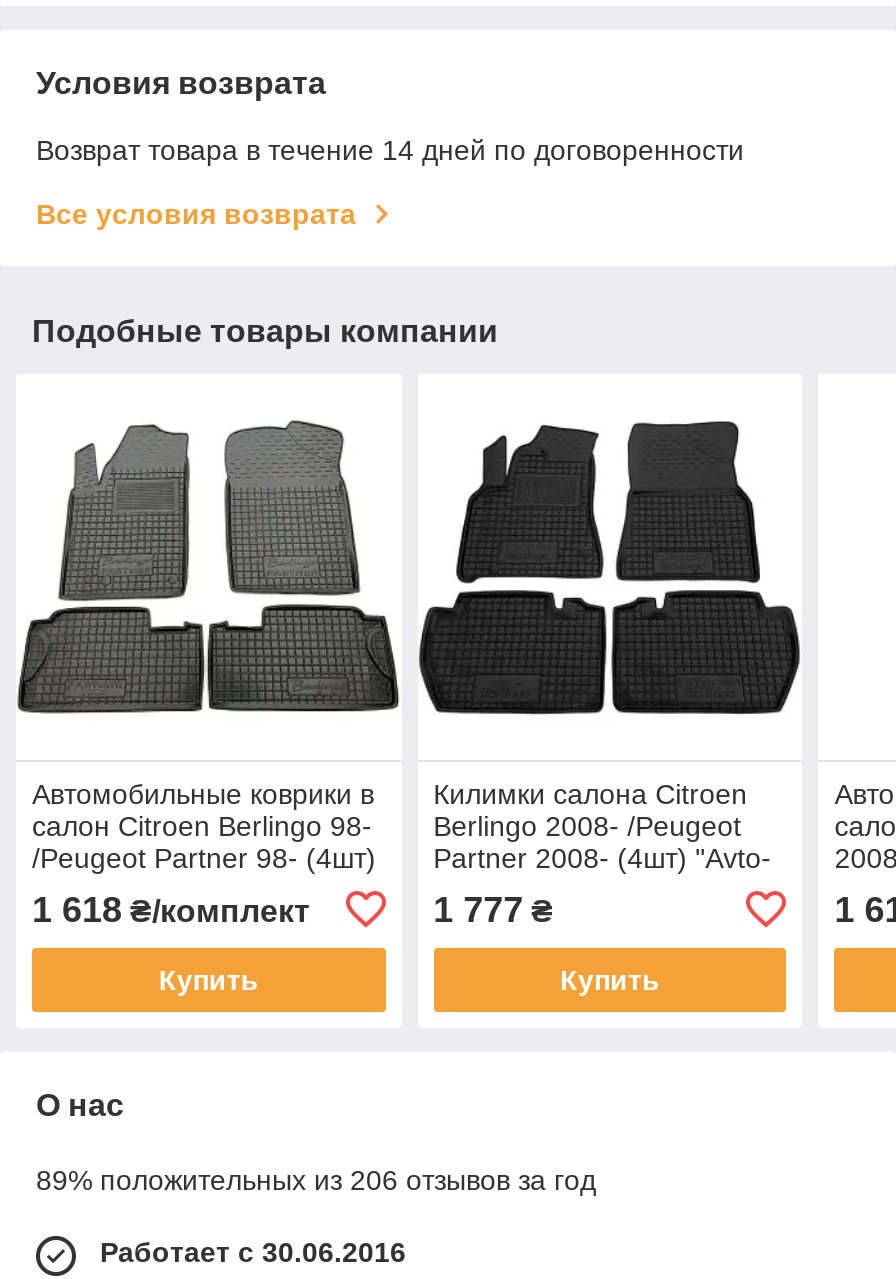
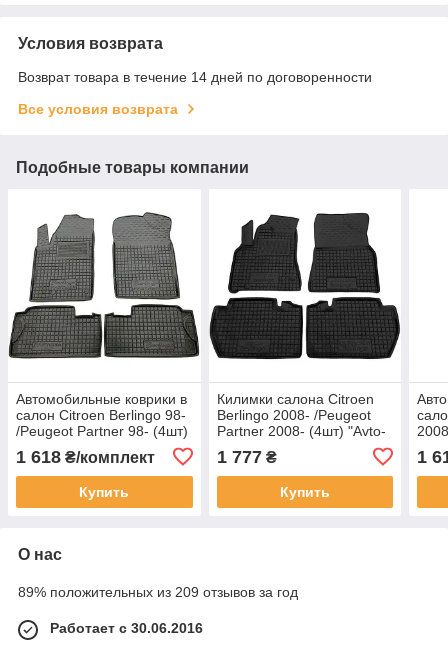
[36,1164,596,1196] 89% положительных из 206 отзывов за год -> [18,584,298,600] 89% положительных из 209 отзывов за год

